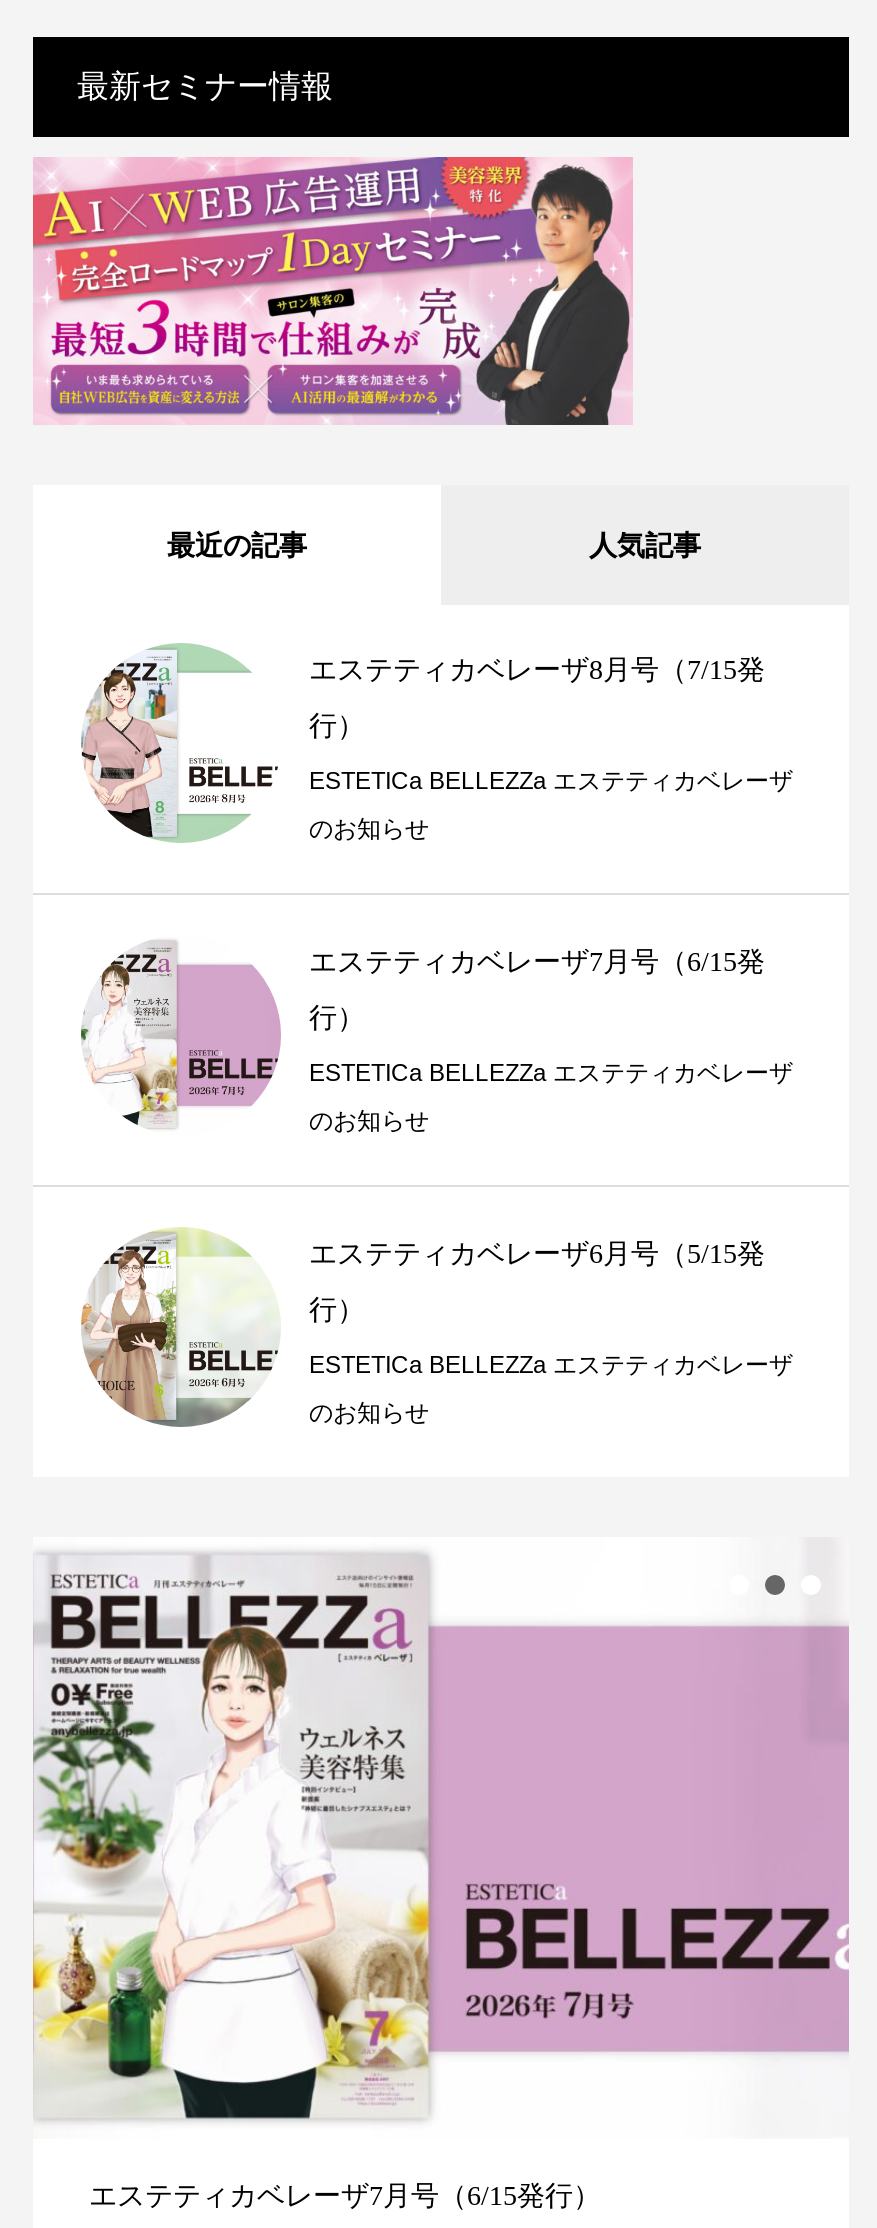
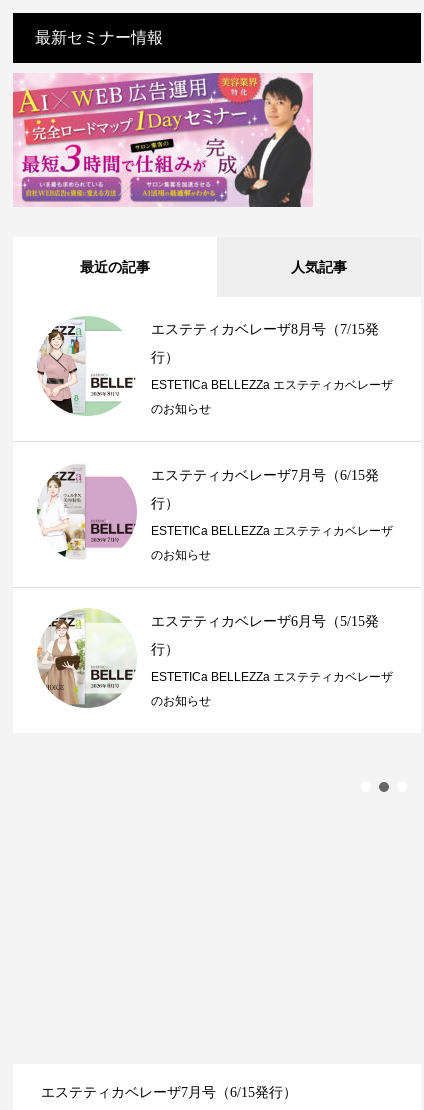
[31,1553,849,2121] [image] -> none

